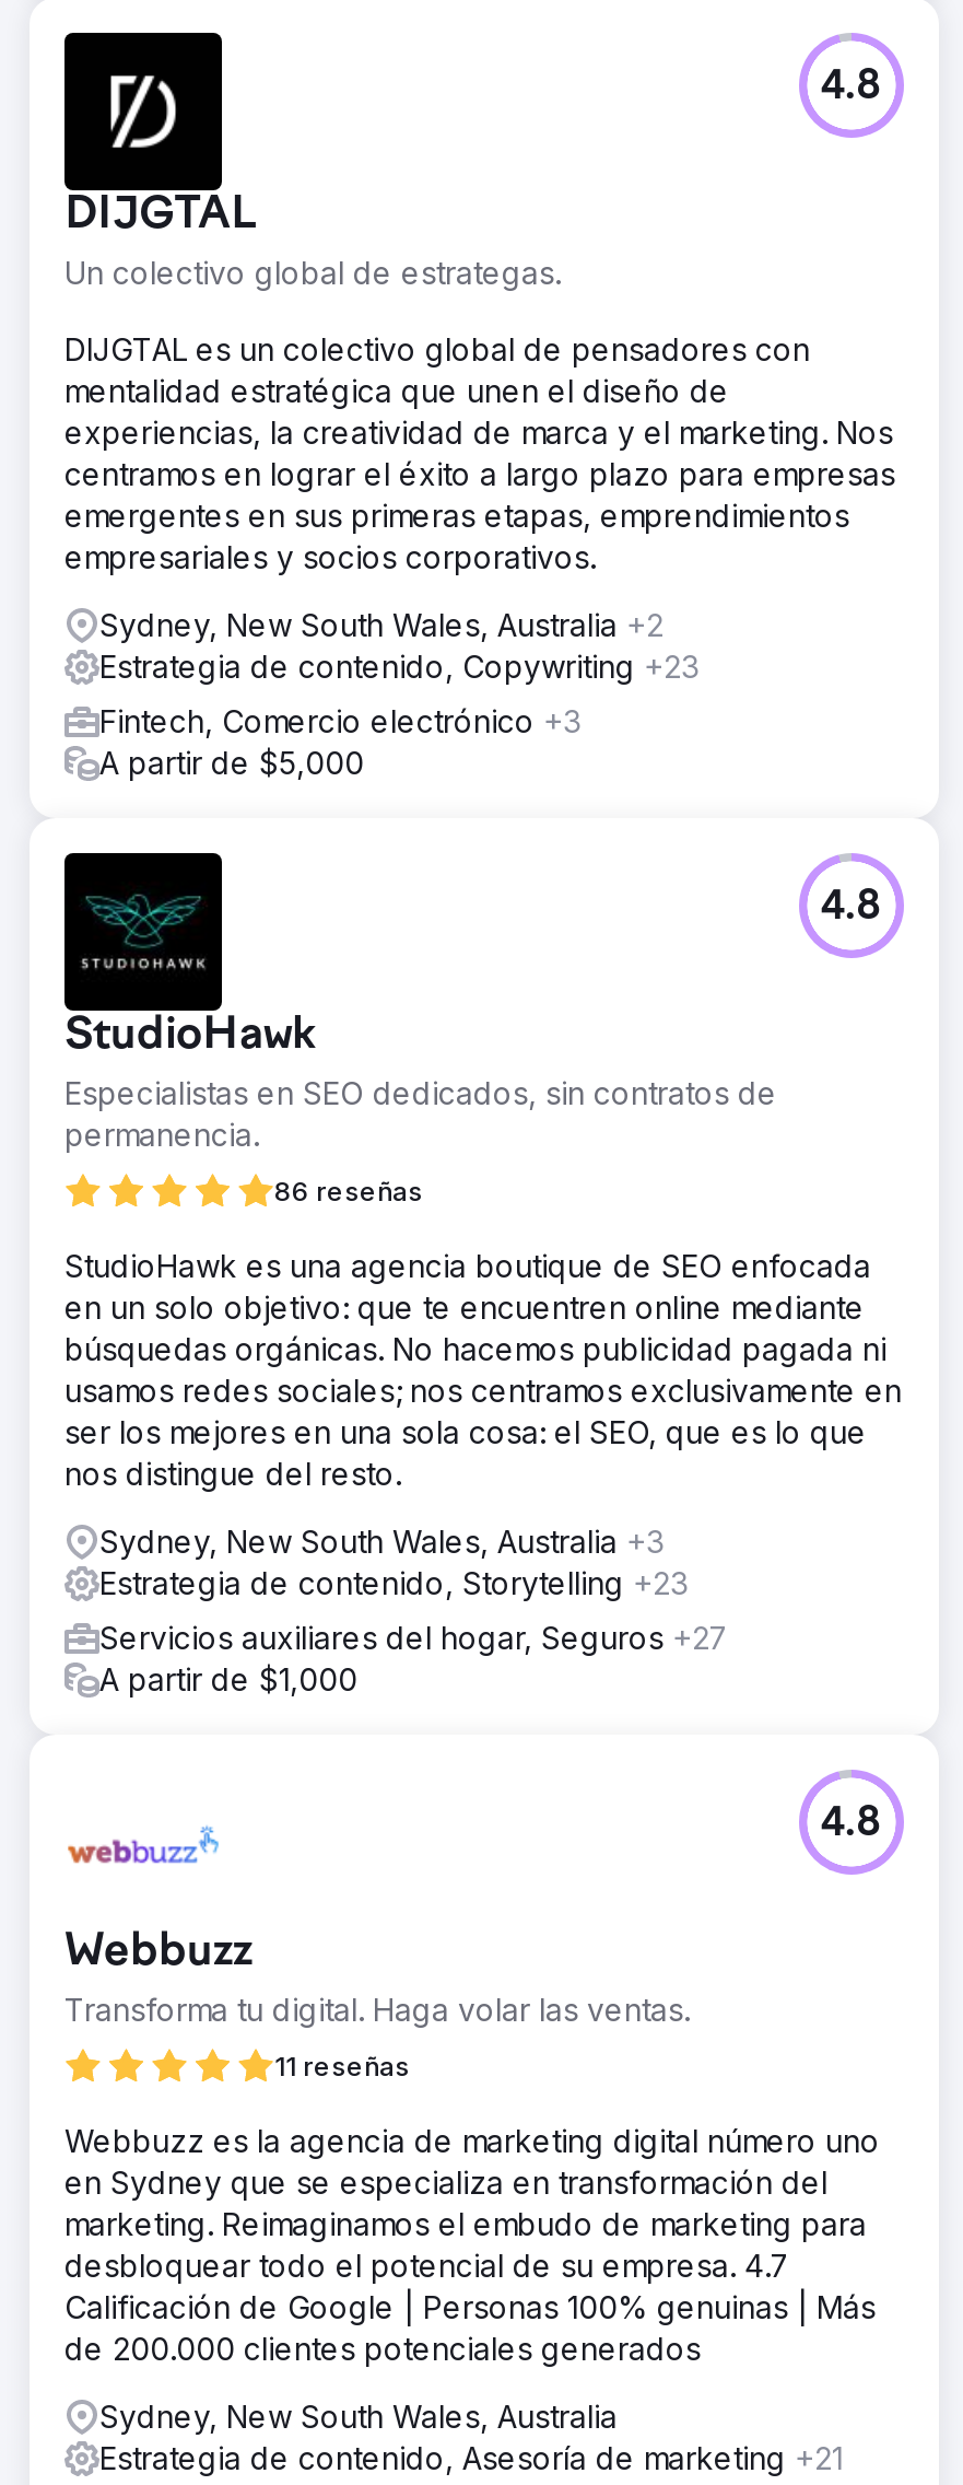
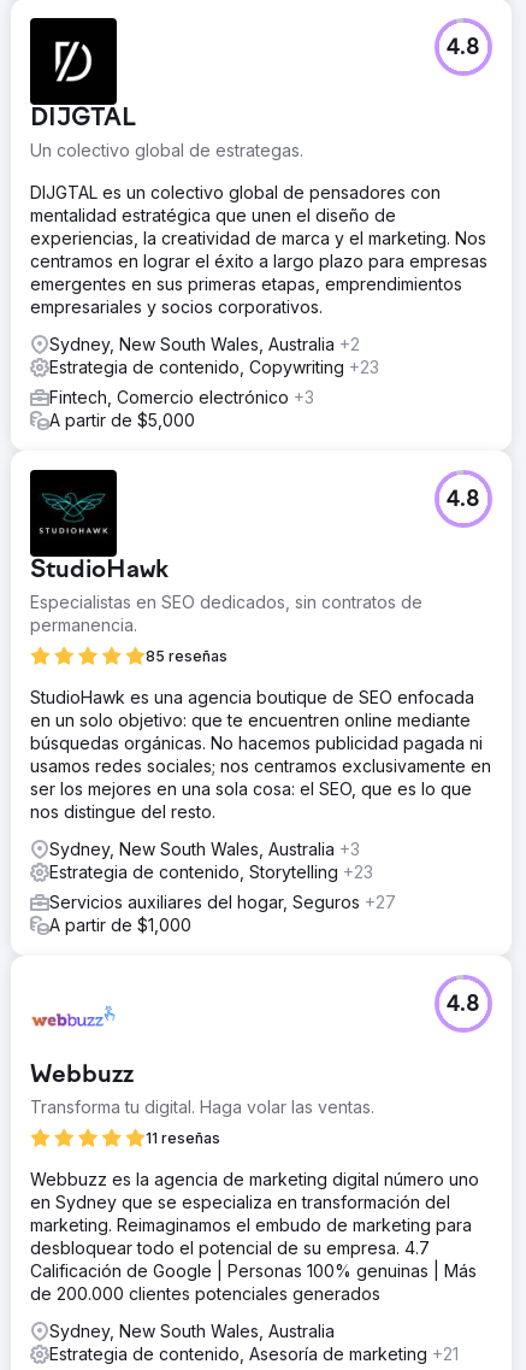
[274,1174,423,1207] 86 reseñas -> [146,647,227,665] 85 reseñas

